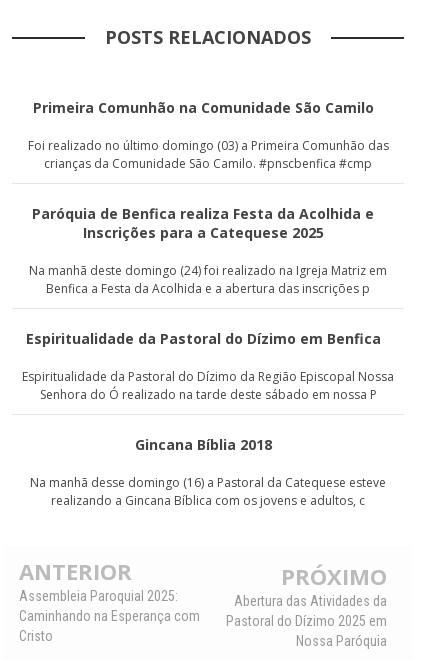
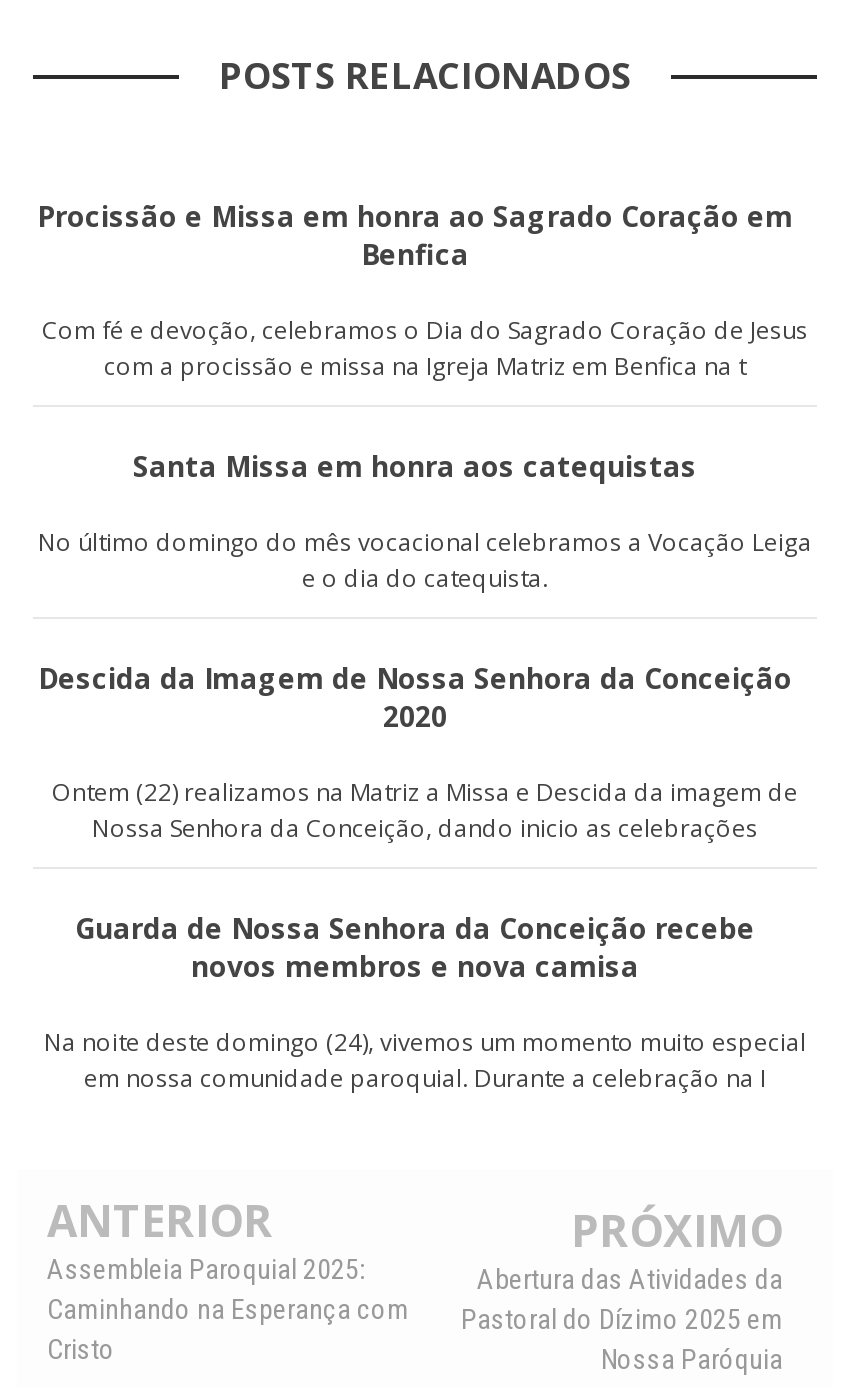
[32,98,373,117] Primeira Comunhão na Comunidade São Camilo -> [37,197,793,273] Procissão e Missa em honra ao Sagrado Coração em | Benfica
[27,137,388,172] Foi realizado no último domingo (03) a Primeira Comunhão das | crianças da Comunidade São Camilo. #pnscbenfica #cmp -> [42,313,808,383] Com fé e devoção, celebramos o Dia do Sagrado Coração de Jesus | com a procissão e missa na Igreja Matriz em Benfica na t
[32,204,374,242] Paróquia de Benfica realiza Festa da Acolhida e | Inscrições para a Catequese 2025 -> [133,447,697,485] Santa Missa em honra aos catequistas
[29,262,387,297] Na manhã deste domingo (24) foi realizado na Igreja Matriz em | Benfica a Festa da Acolhida e a abertura das inscrições p -> [38,525,812,595] No último domingo do mês vocacional celebramos a Vocação Leiga | e o dia do catequista.
[25,329,380,348] Espiritualidade da Pastoral do Dízimo em Benfica -> [38,659,792,735] Descida da Imagem de Nossa Senhora da Conceição | 2020
[22,368,394,403] Espiritualidade da Pastoral do Dízimo da Região Episcopal Nossa | Senhora do Ó realizado na tarde deste sábado em nossa P -> [52,775,798,845] Ontem (22) realizamos na Matriz a Missa e Descida da imagem de | Nossa Senhora da Conceição, dando inicio as celebrações
[134,435,271,454] Gincana Bíblia 2018 -> [75,909,755,985] Guarda de Nossa Senhora da Conceição recebe | novos membros e nova camisa
[30,474,386,509] Na manhã desse domingo (16) a Pastoral da Catequese esteve | realizando a Gincana Bíblica com os jovens e adultos, c -> [44,1025,806,1095] Na noite deste domingo (24), vivemos um momento muito especial | em nossa comunidade paroquial. Durante a celebração na I

